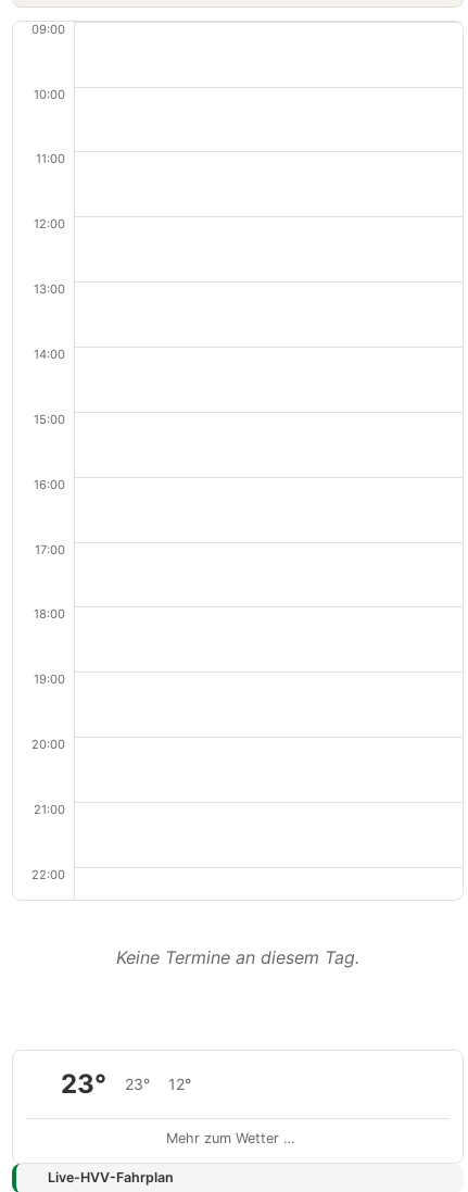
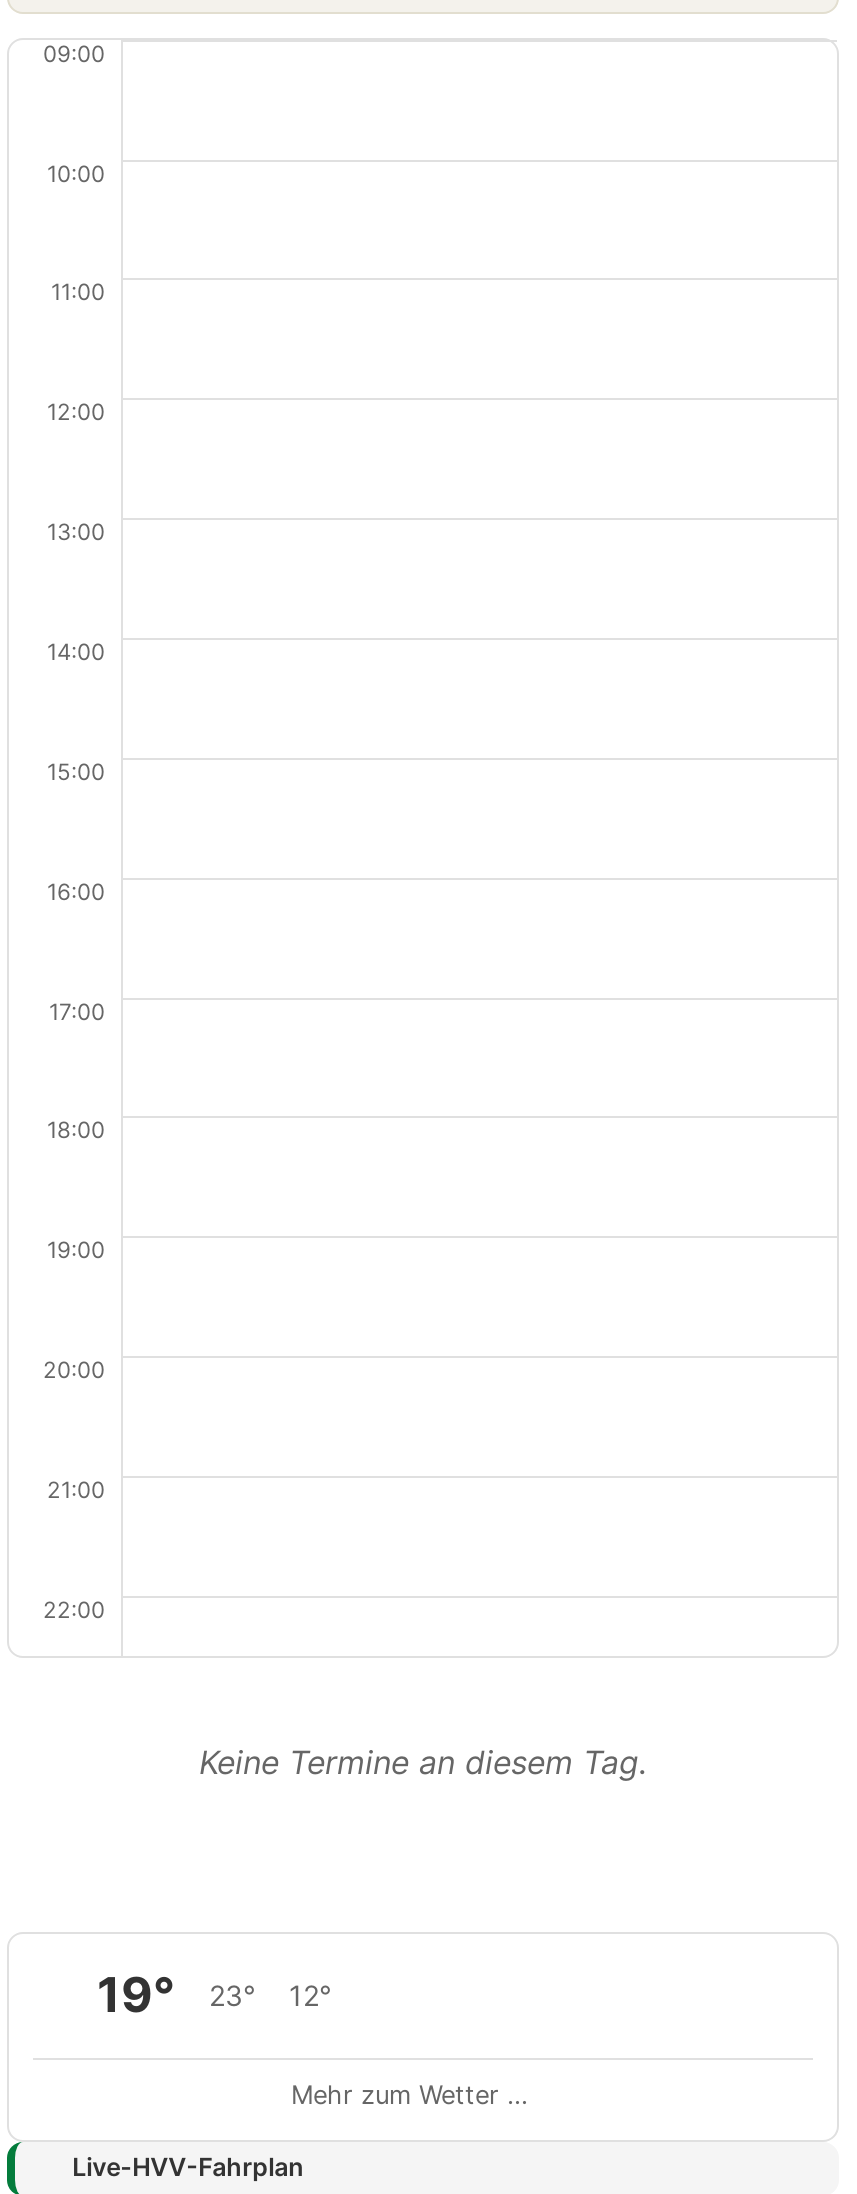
[61,1068,191,1099] 23° 23° 12° -> [97,1966,331,2024] 19° 23° 12°

